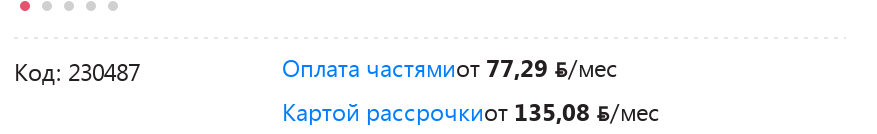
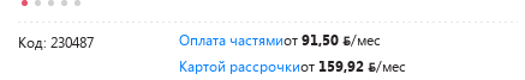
[282,51,548,83] Оплата частямиот 77,29 -> [179,30,339,49] Оплата частямиот 91,50
[282,95,590,127] Картой рассрочкиот 135,08 -> [179,56,364,76] Картой рассрочкиот 159,92

